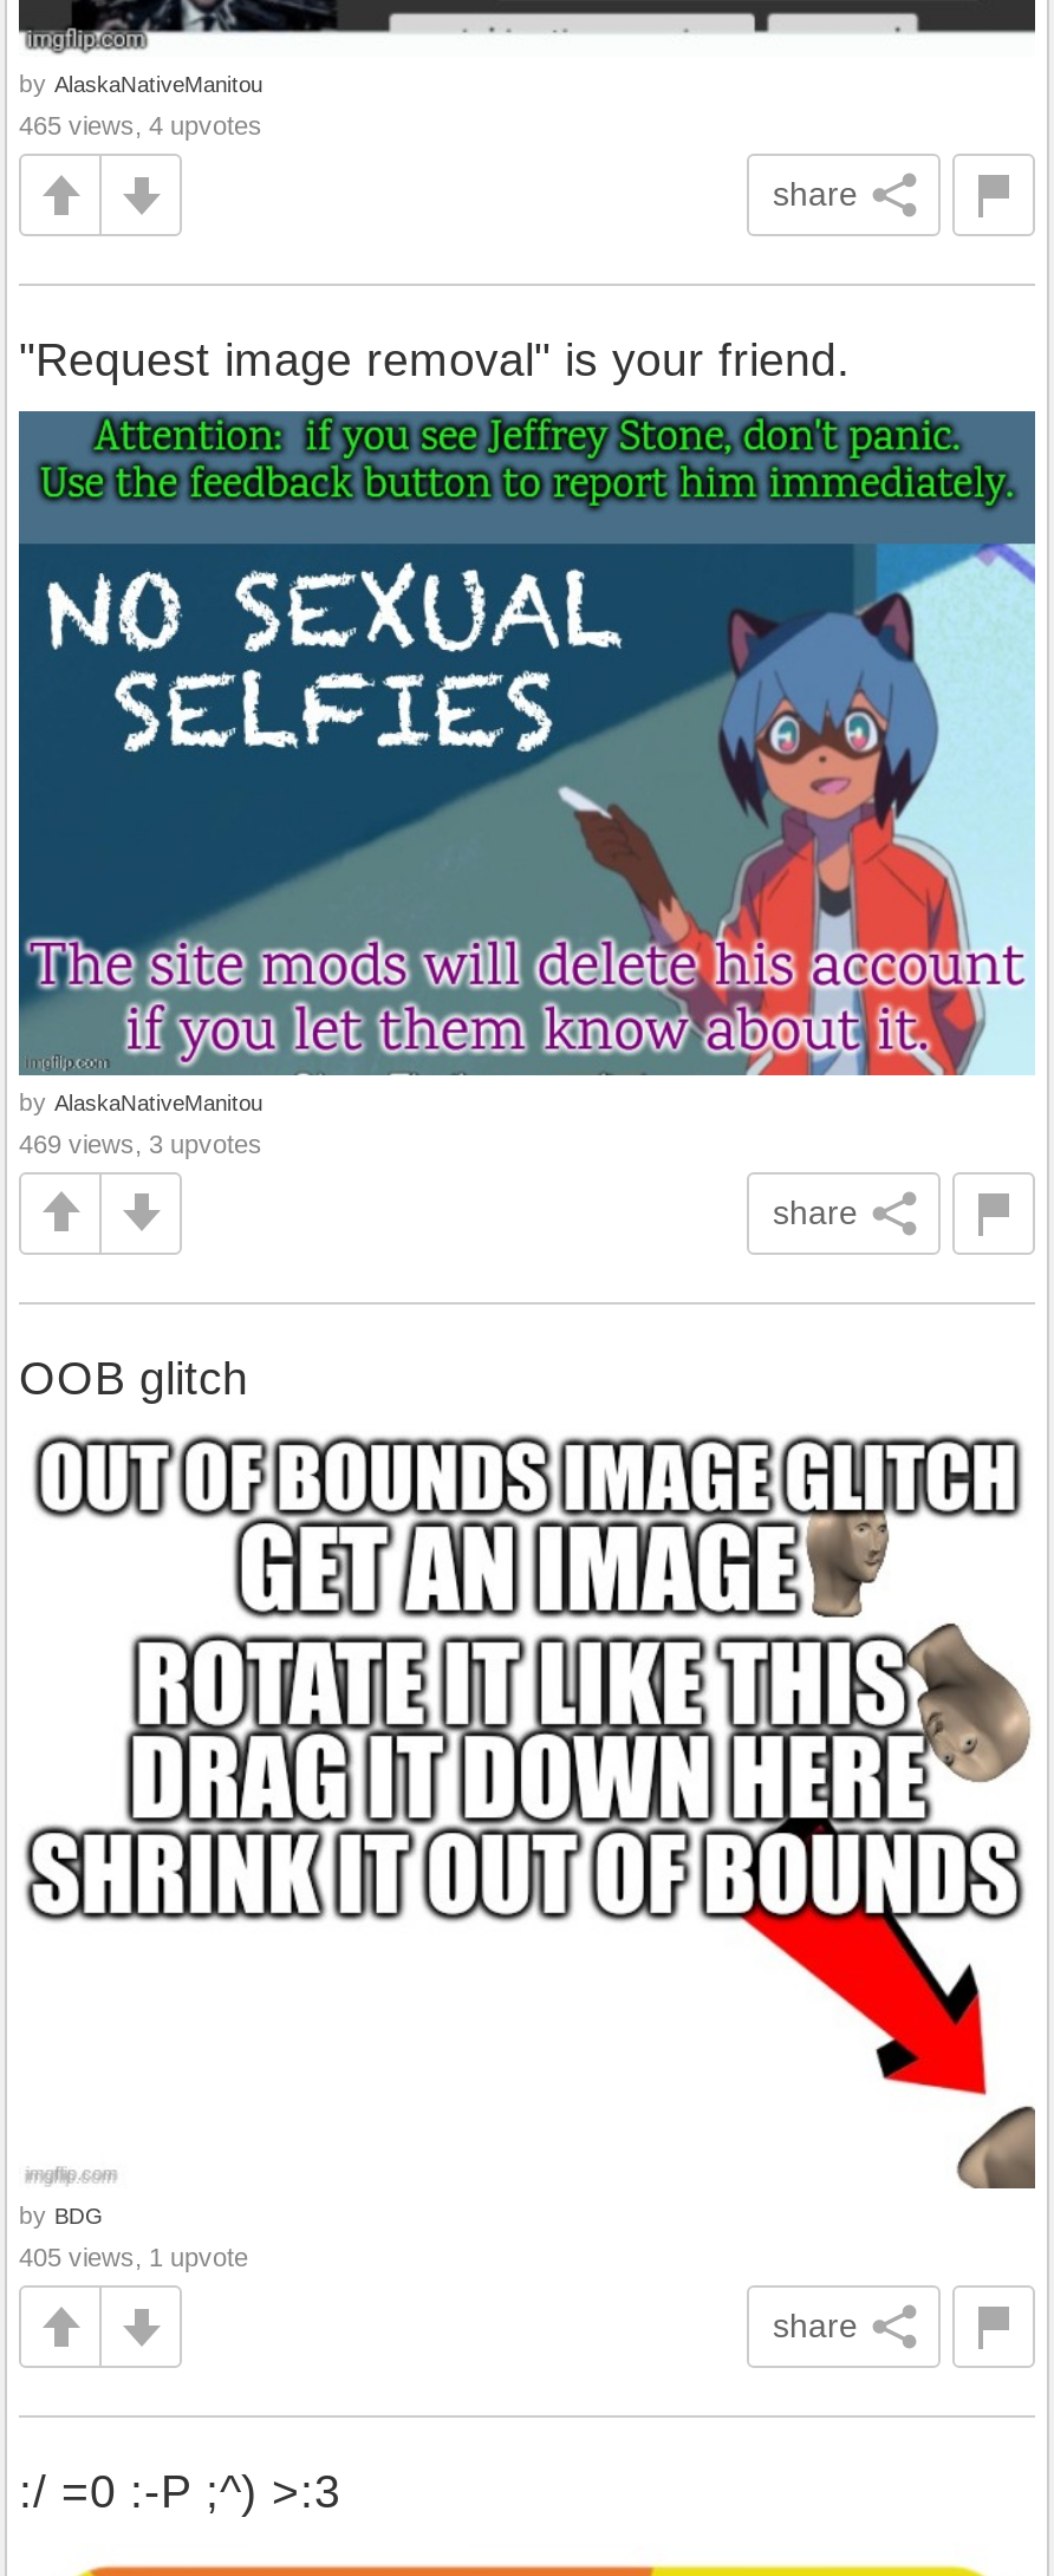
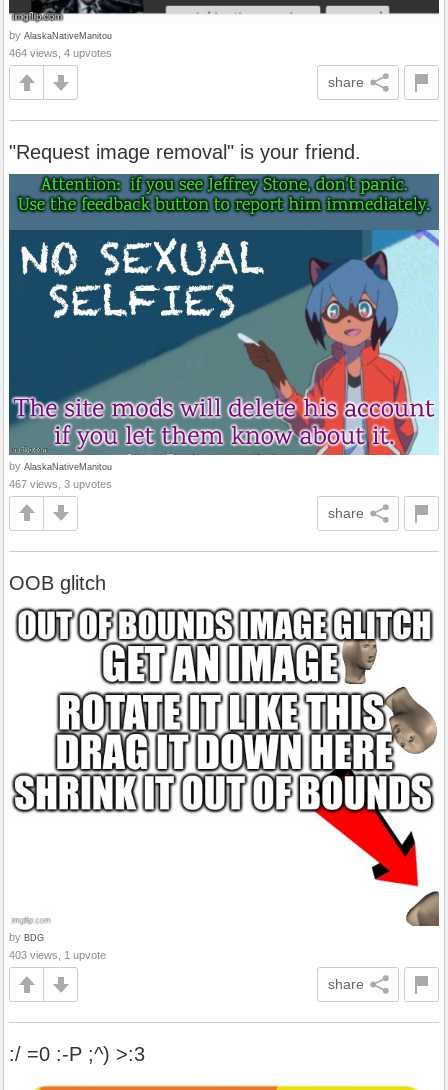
[19,112,262,140] 465 views, 4 upvotes -> [9,47,112,59] 464 views, 4 upvotes
[19,1129,262,1158] 469 views, 3 upvotes -> [9,478,112,490] 467 views, 3 upvotes
[19,2244,248,2272] 405 views, 1 upvote -> [9,949,106,961] 403 views, 1 upvote

